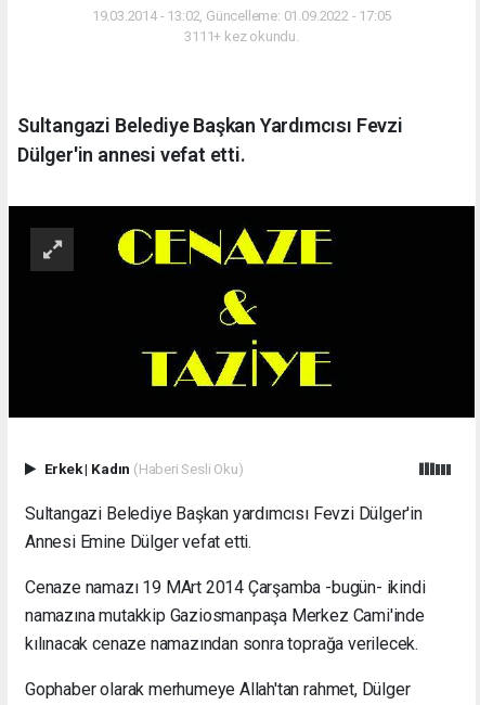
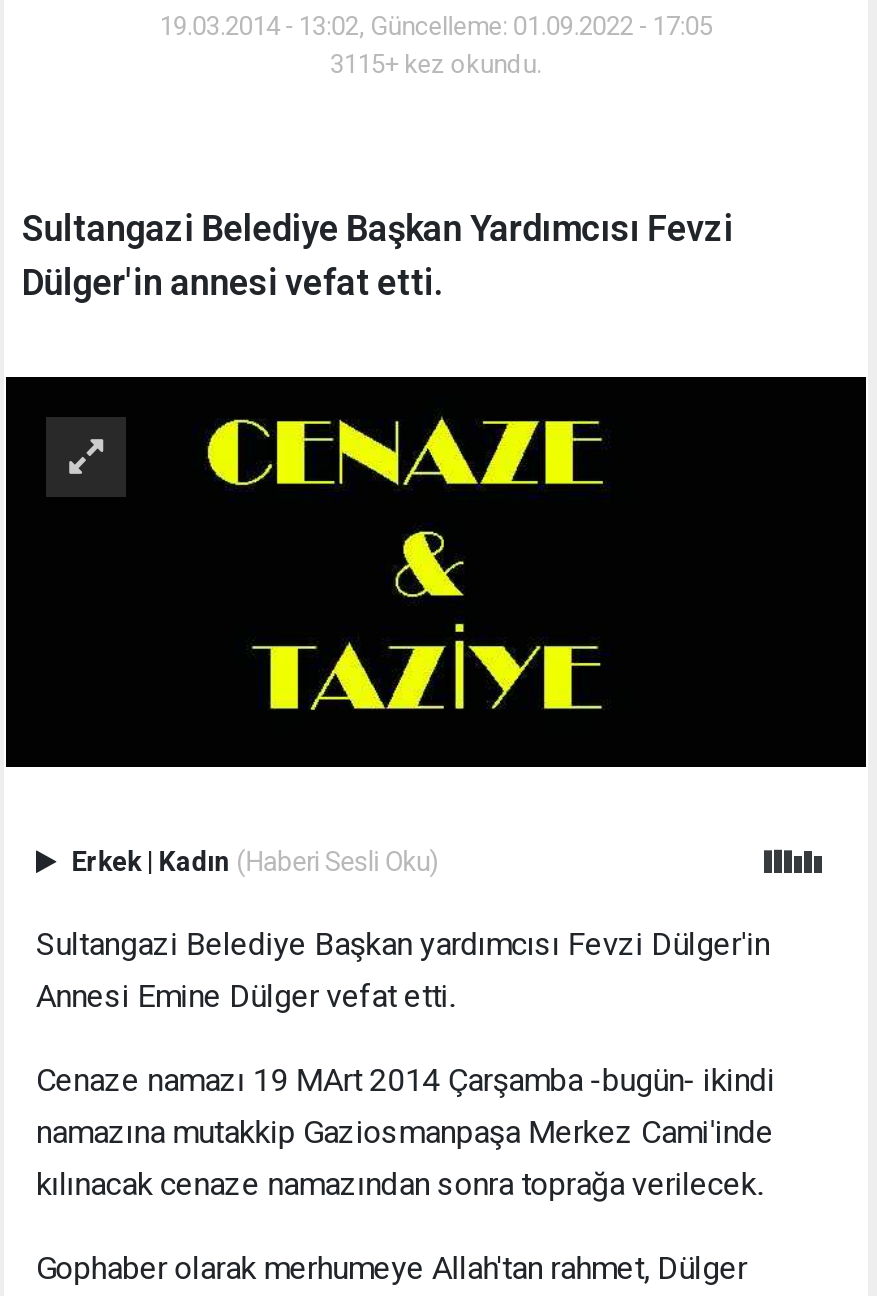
[184,28,299,44] 3111+ kez okundu. -> [330,49,542,79] 3115+ kez okundu.

